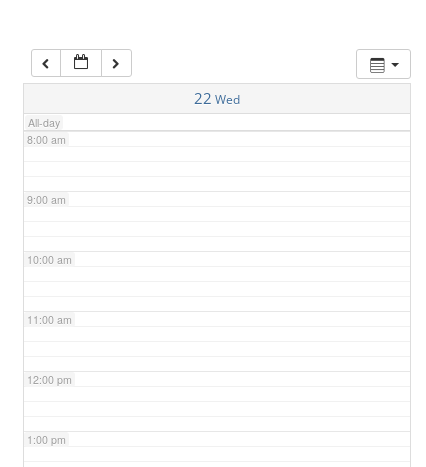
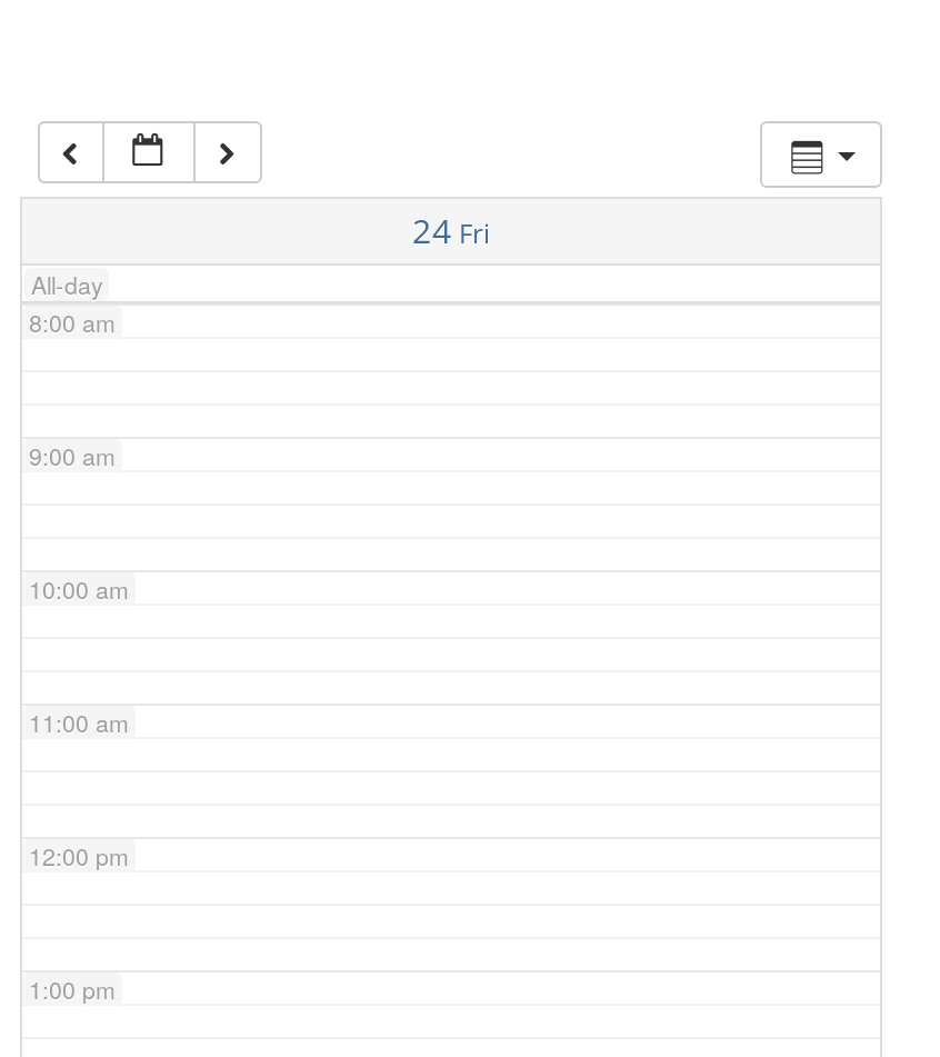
[194,88,240,108] 22 Wed -> [412,208,490,252] 24 Fri

